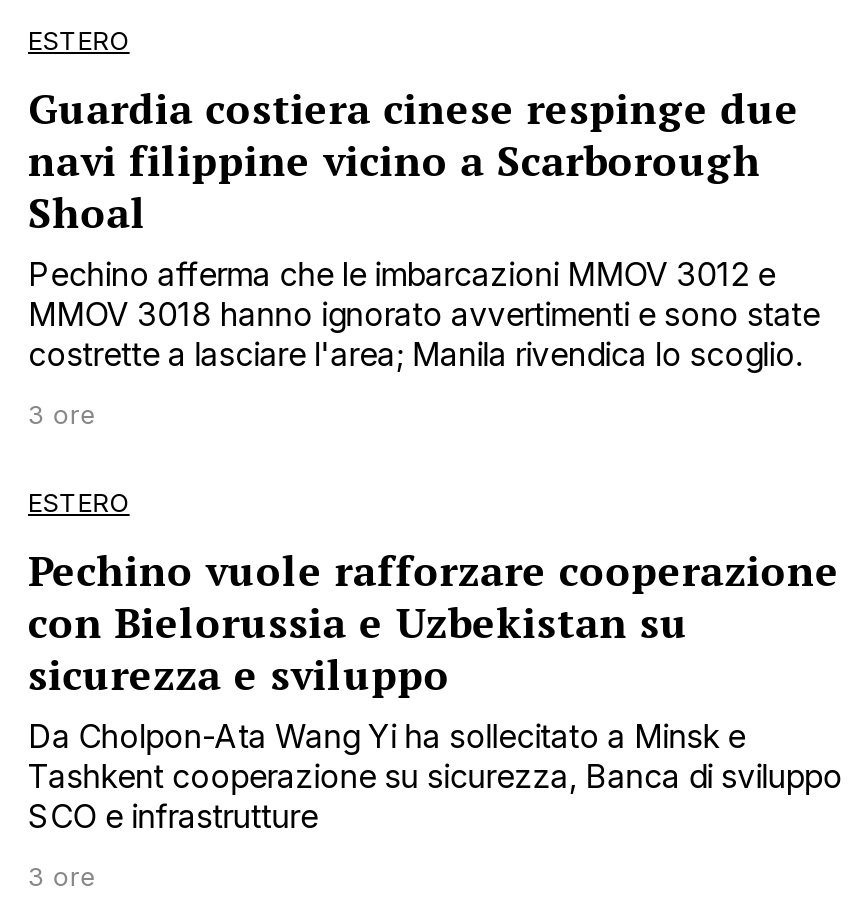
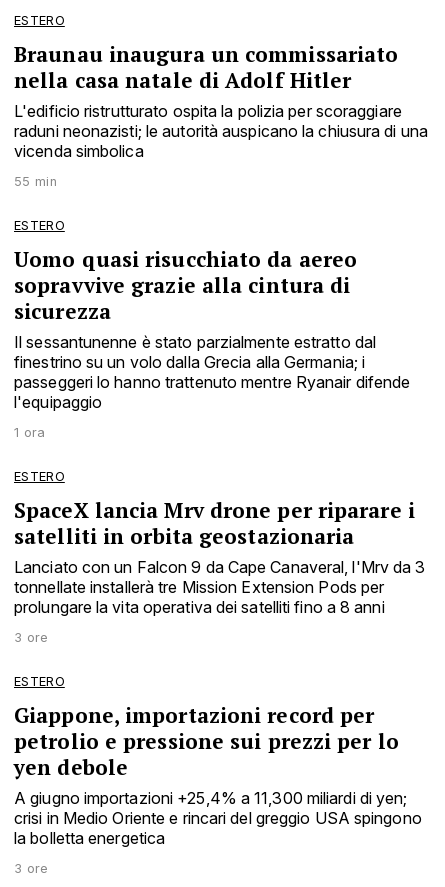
[28,81,820,375] Guardia costiera cinese respinge due | navi filippine vicino a Scarborough | Shoal | Pechino afferma che le imbarcazioni MMOV 3012 e | MMOV 3018 hanno ignorato avvertimenti e sono state | costrette a lasciare l'area; Manila rivendica lo scoglio. -> [14,40,428,617] Braunau inaugura un commissariato | nella casa natale di Adolf Hitler | L'edificio ristrutturato ospita la polizia per scoraggiare | raduni neonazisti; le autorità auspicano la chiusura di una | vicenda simbolica | 55 min | ESTERO | Uomo quasi risucchiato da aereo | sopravvive grazie alla cintura di | sicurezza | Il sessantunenne è stato parzialmente estratto dal | finestrino su un volo dalla Grecia alla Germania; i | passeggeri lo hanno trattenuto mentre Ryanair difende | l'equipaggio | 1 ora | ESTERO | SpaceX lancia Mrv drone per riparare i | satelliti in orbita geostazionaria | Lanciato con un Falcon 9 da Cape Canaveral, l'Mrv da 3 | tonnellate installerà tre Mission Extension Pods per | prolungare la vita operativa dei satelliti fino a 8 anni
[28,543,843,837] Pechino vuole rafforzare cooperazione | con Bielorussia e Uzbekistan su | sicurezza e sviluppo | Da Cholpon-Ata Wang Yi ha sollecitato a Minsk e | Tashkent cooperazione su sicurezza, Banca di sviluppo | SCO e infrastrutture -> [14,701,422,848] Giappone, importazioni record per | petrolio e pressione sui prezzi per lo | yen debole | A giugno importazioni +25,4% a 11,300 miliardi di yen; | crisi in Medio Oriente e rincari del greggio USA spingono | la bolletta energetica

